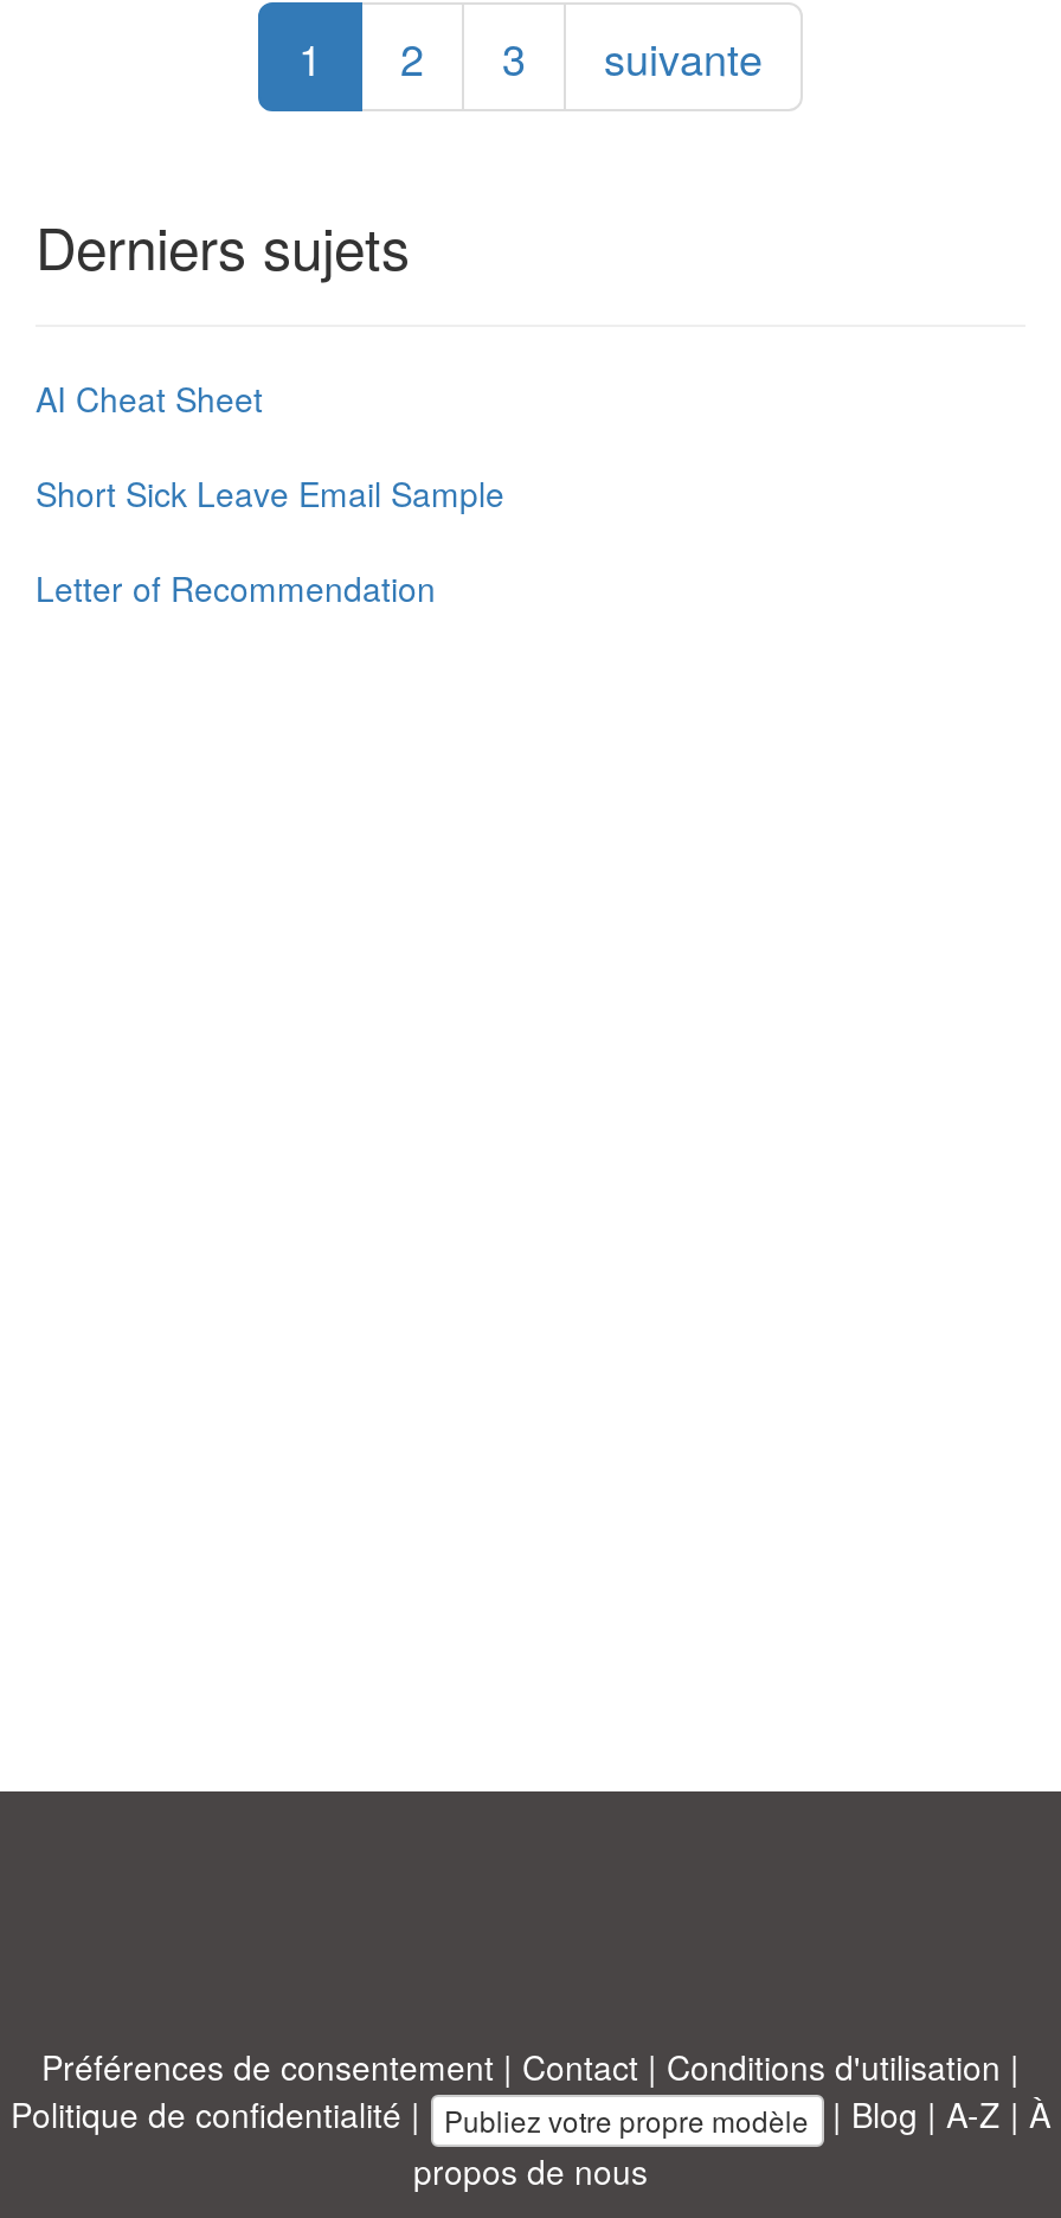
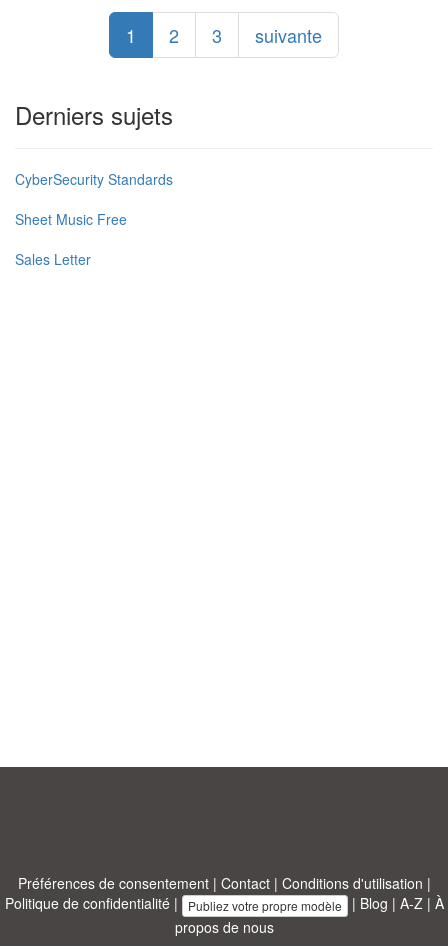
[36,374,263,422] AI Cheat Sheet -> [15,169,173,189] CyberSecurity Standards
[36,469,504,517] Short Sick Leave Email Sample -> [15,209,127,229] Sheet Music Free
[36,564,436,611] Letter of Recommendation -> [15,249,91,269] Sales Letter

